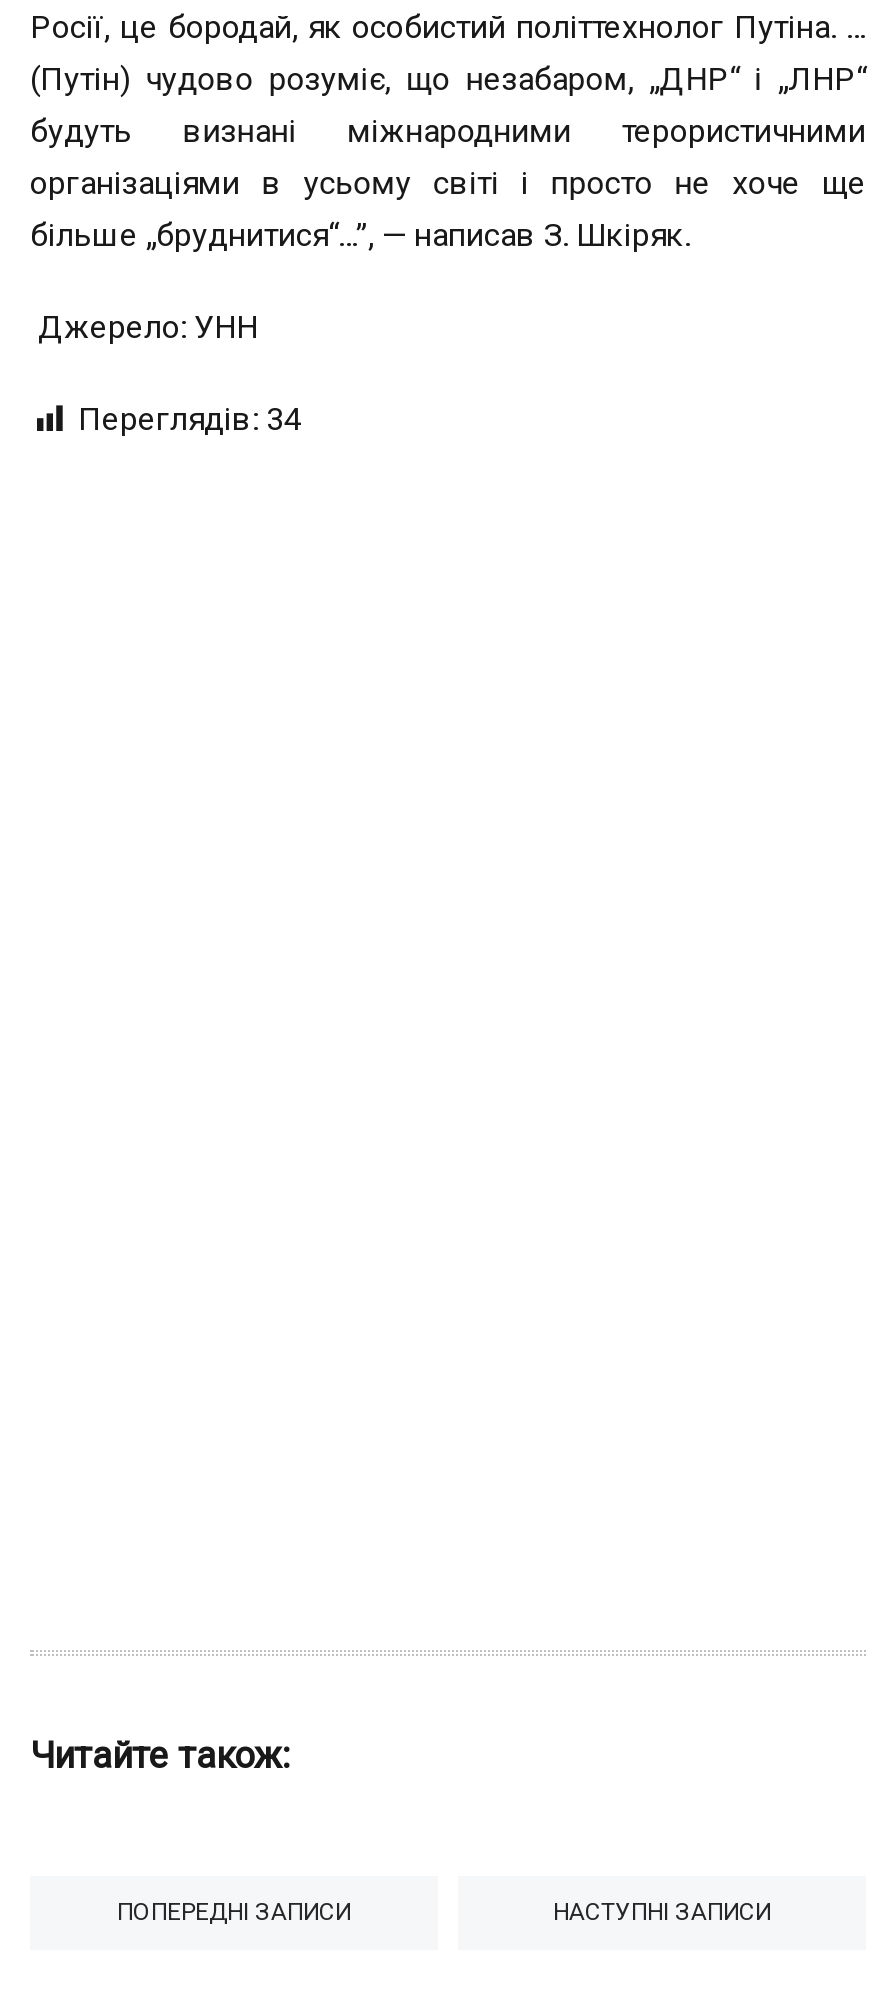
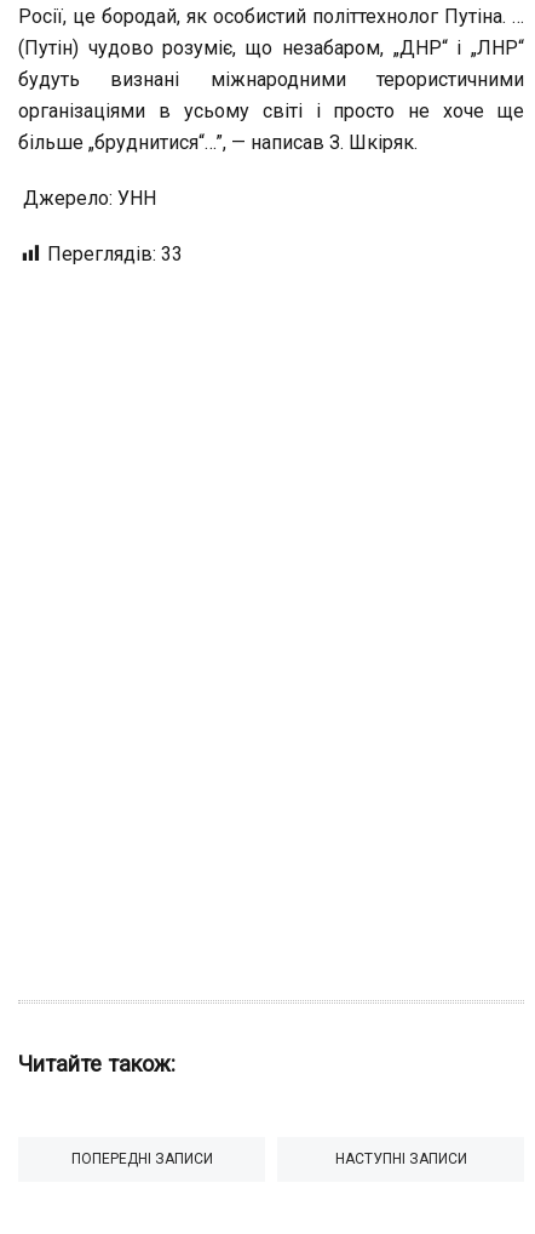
[78,400,302,438] Переглядів: 34 -> [47,242,183,265] Переглядів: 33

